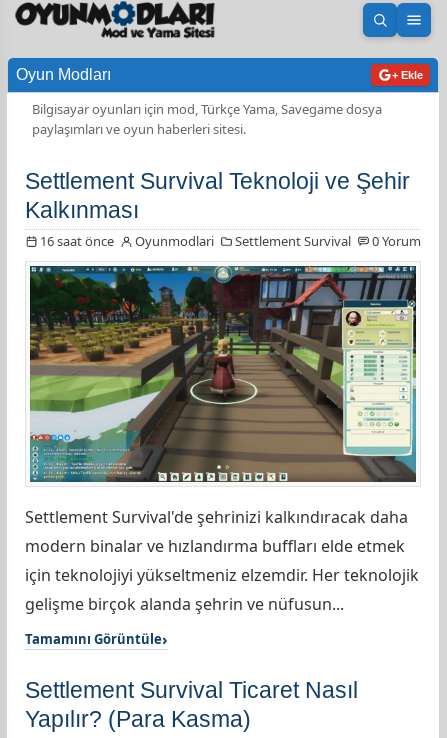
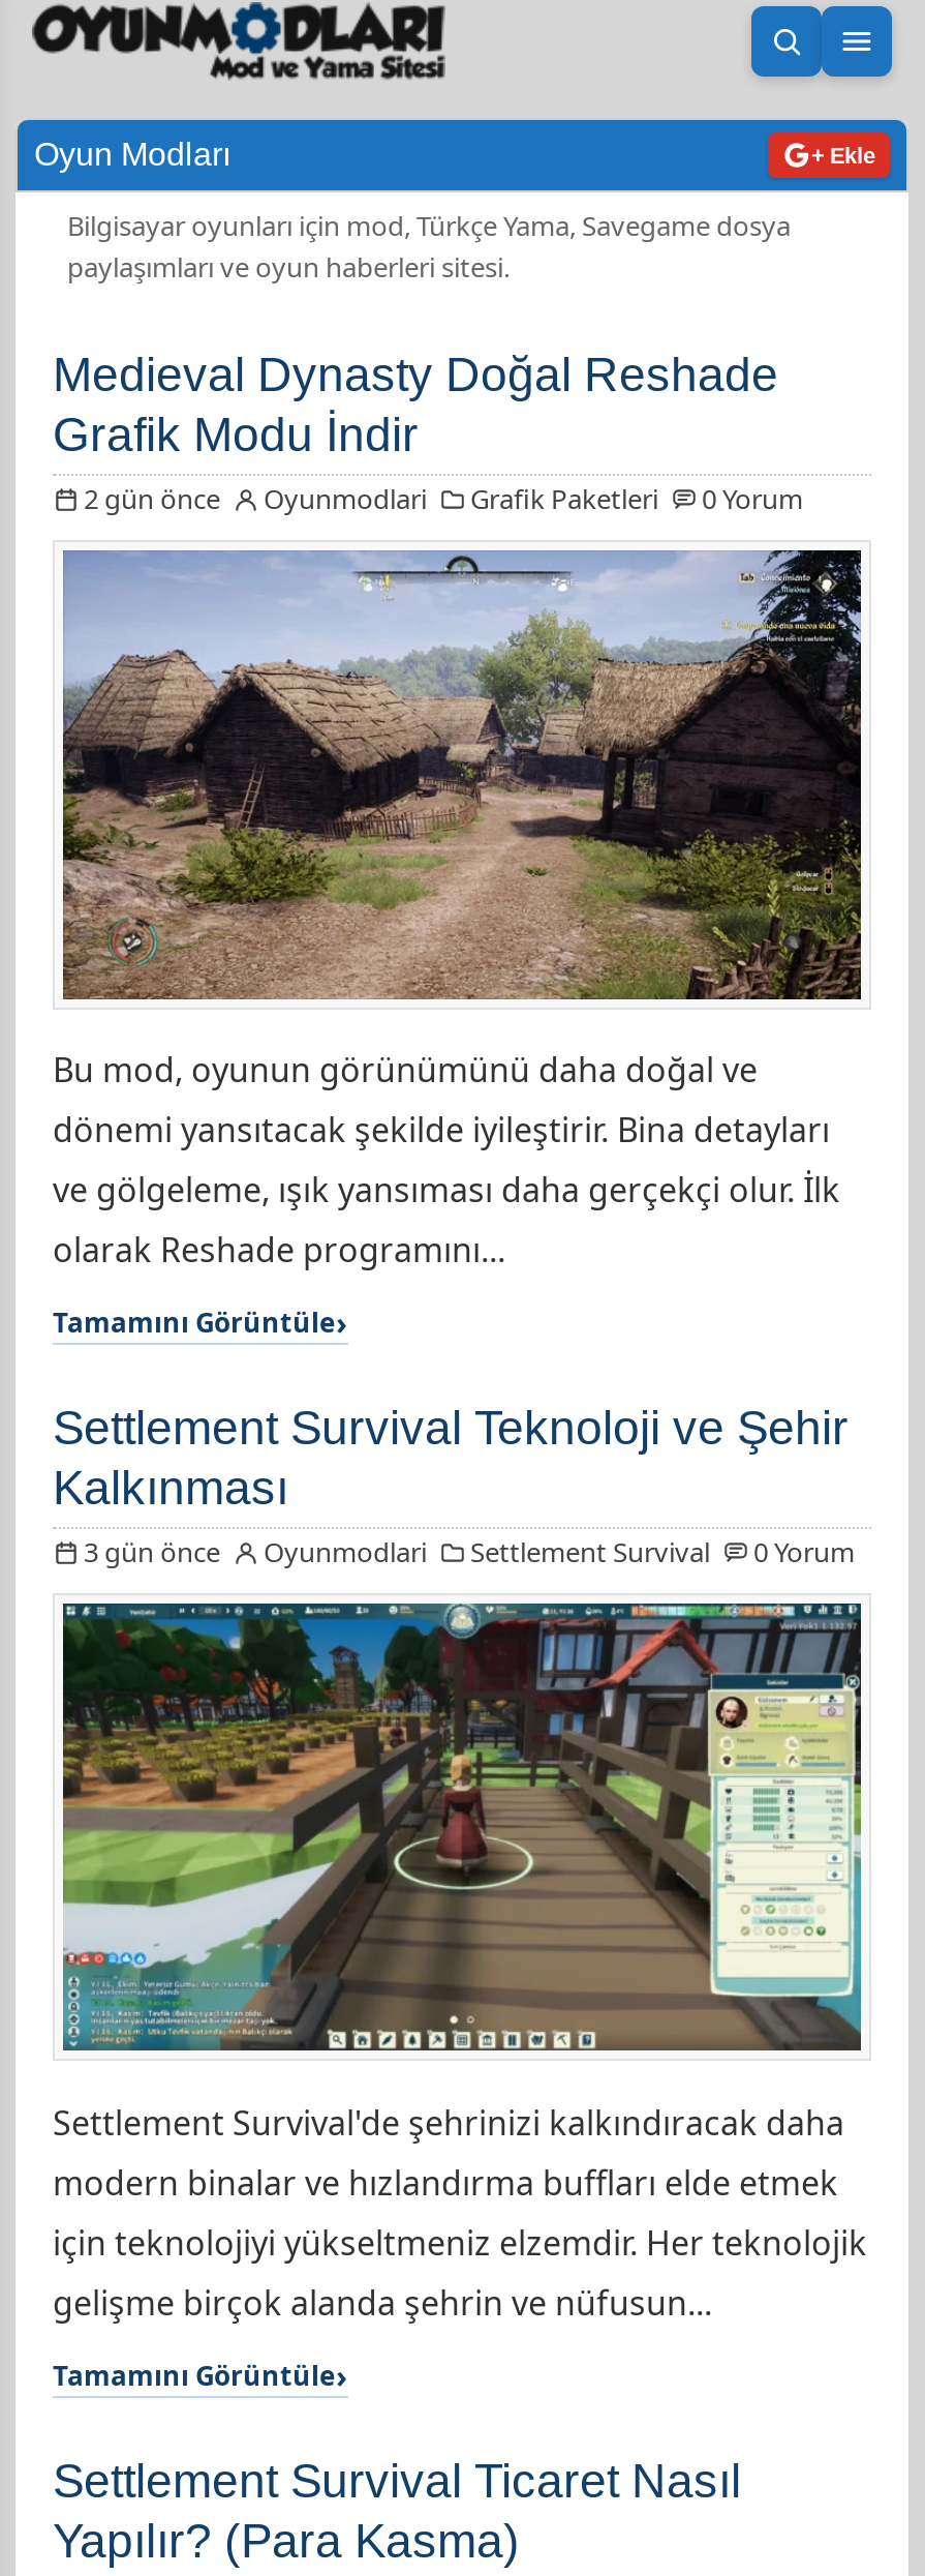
none -> [53,347,803,516] Medieval Dynasty Doğal Reshade | Grafik Modu İndir | 2 gün önce | Oyunmodlari | Grafik Paketleri | 0 Yorum
none -> [53,550,863,1340] [image] | Bu mod, oyunun görünümünü daha doğal ve | dönemi yansıtacak şekilde iyileştirir. Bina detayları | ve gölgeleme, ışık yansıması daha gerçekçi olur. İlk | olarak Reshade programını... | Tamamını Görüntüle
[40,231,421,249] 16 saat önce Oyunmodlari Settlement Survival 0 Yorum -> [84,1532,855,1569] 3 gün önce Oyunmodlari Settlement Survival 0 Yorum

